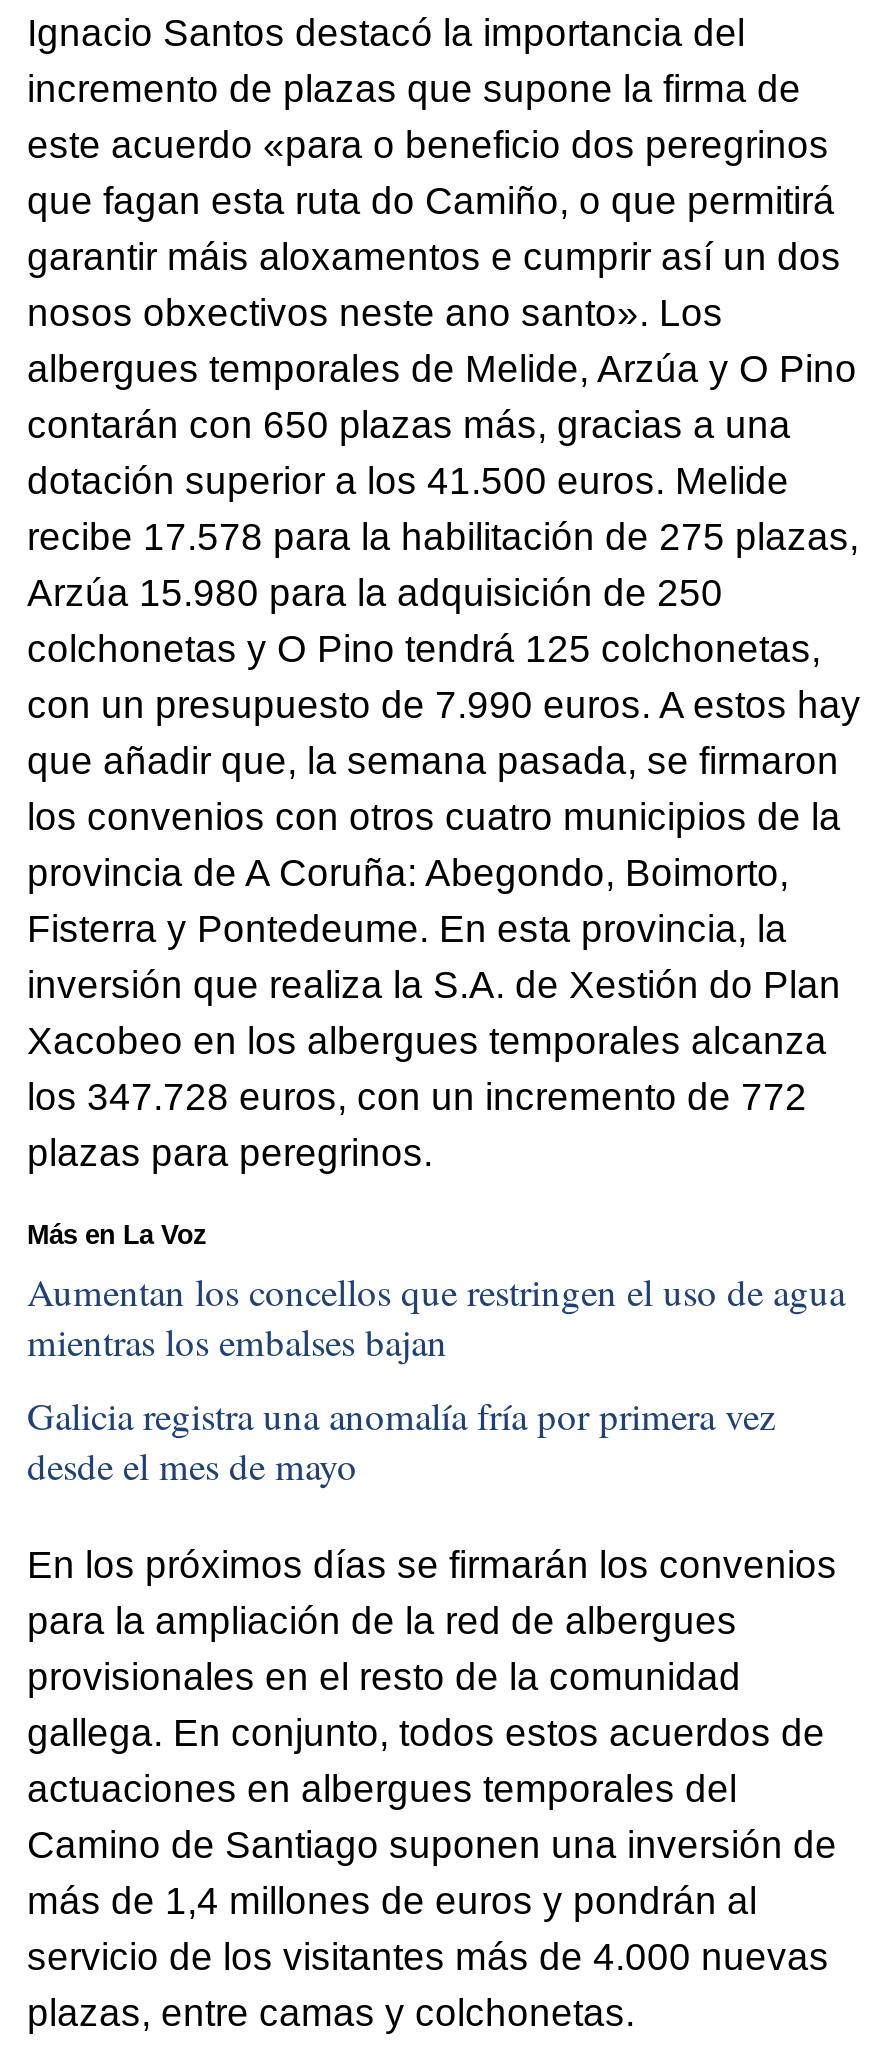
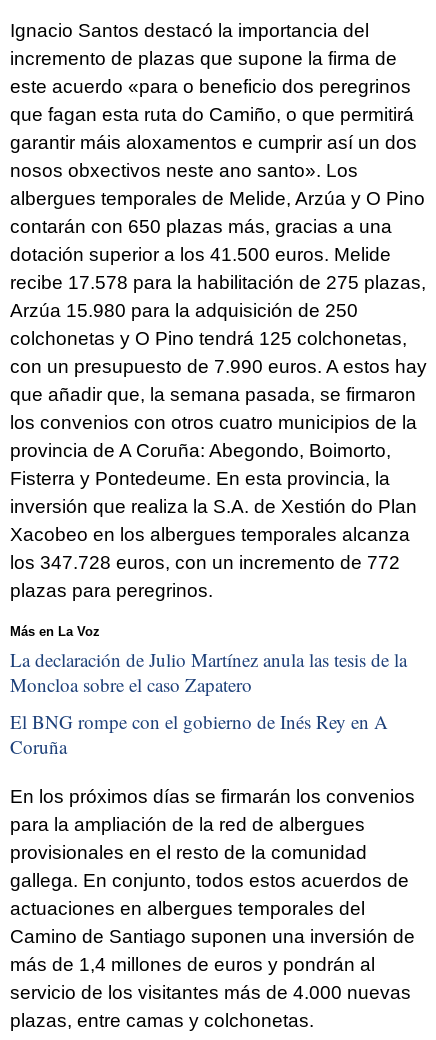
[27,1265,845,1365] Aumentan los concellos que restringen el uso de agua | mientras los embalses bajan -> [10,647,407,697] La declaración de Julio Martínez anula las tesis de la | Moncloa sobre el caso Zapatero
[27,1390,775,1490] Galicia registra una anomalía fría por primera vez | desde el mes de mayo -> [10,709,388,759] El BNG rompe con el gobierno de Inés Rey en A | Coruña

